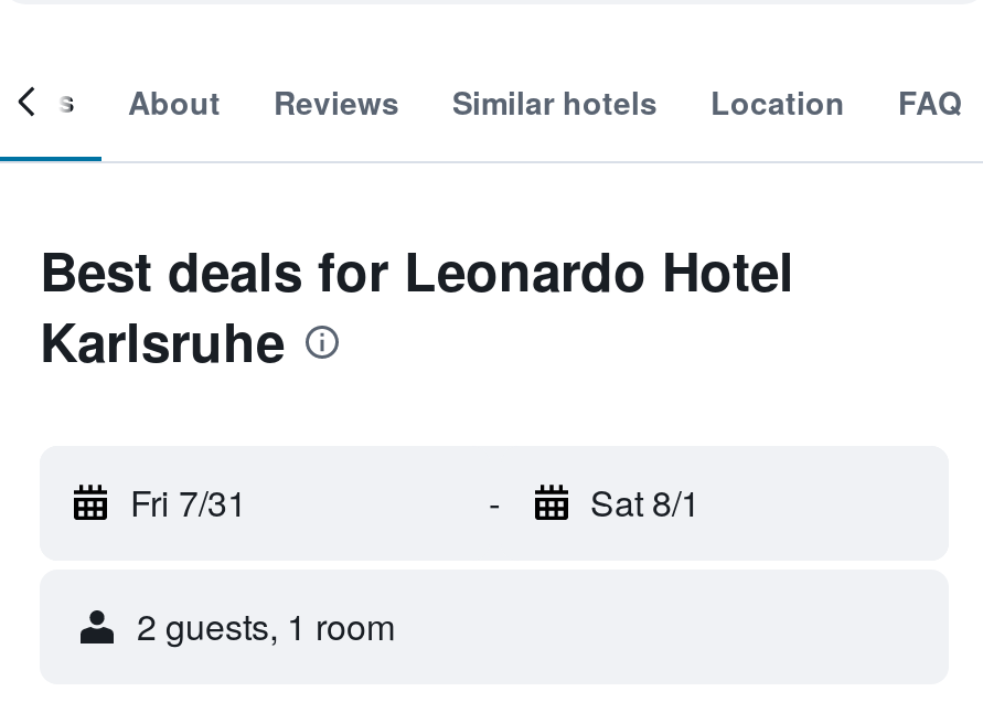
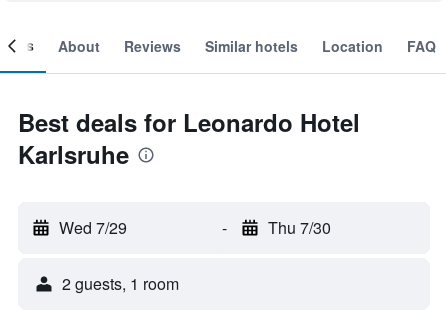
[130,477,247,528] Fri 7/31 -> [59,216,127,239] Wed 7/29
[590,477,701,528] Sat 8/1 -> [267,216,330,239] Thu 7/30

